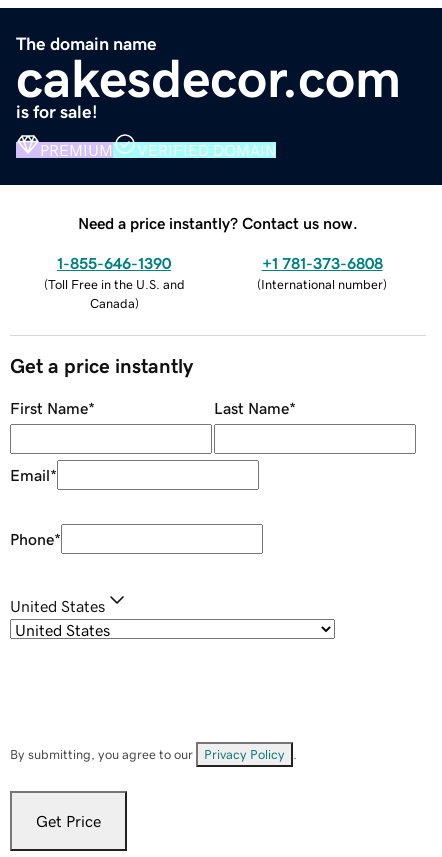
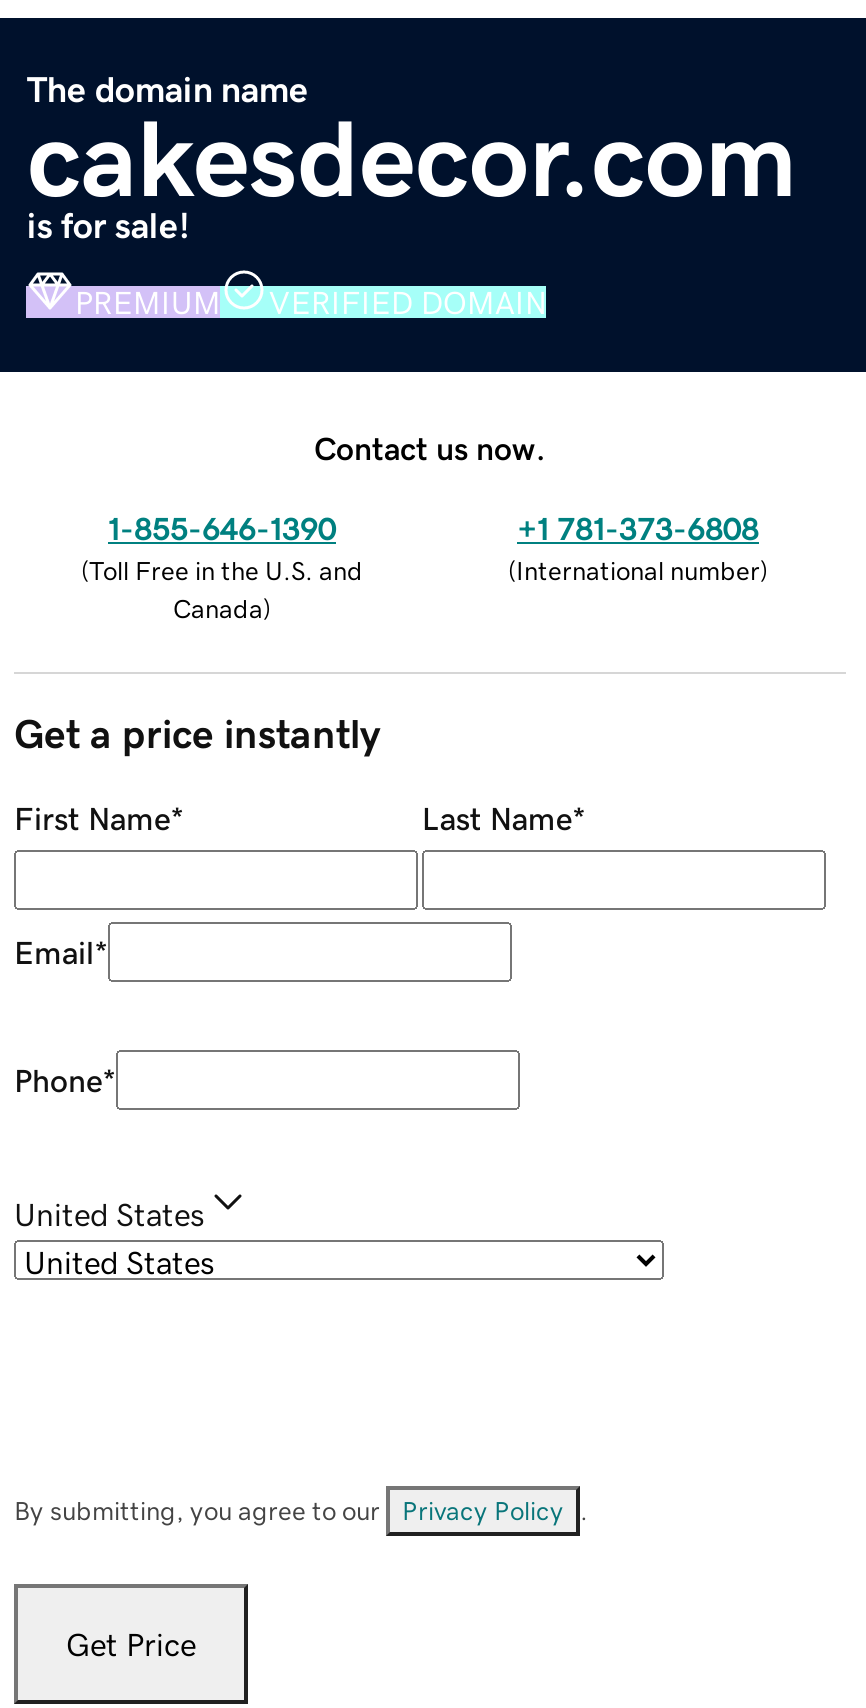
[78,215,358,231] Need a price instantly? Contact us now. -> [314,431,546,463] Contact us now.

